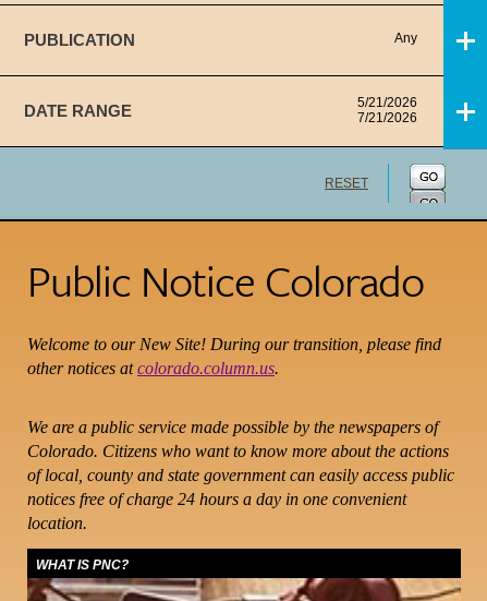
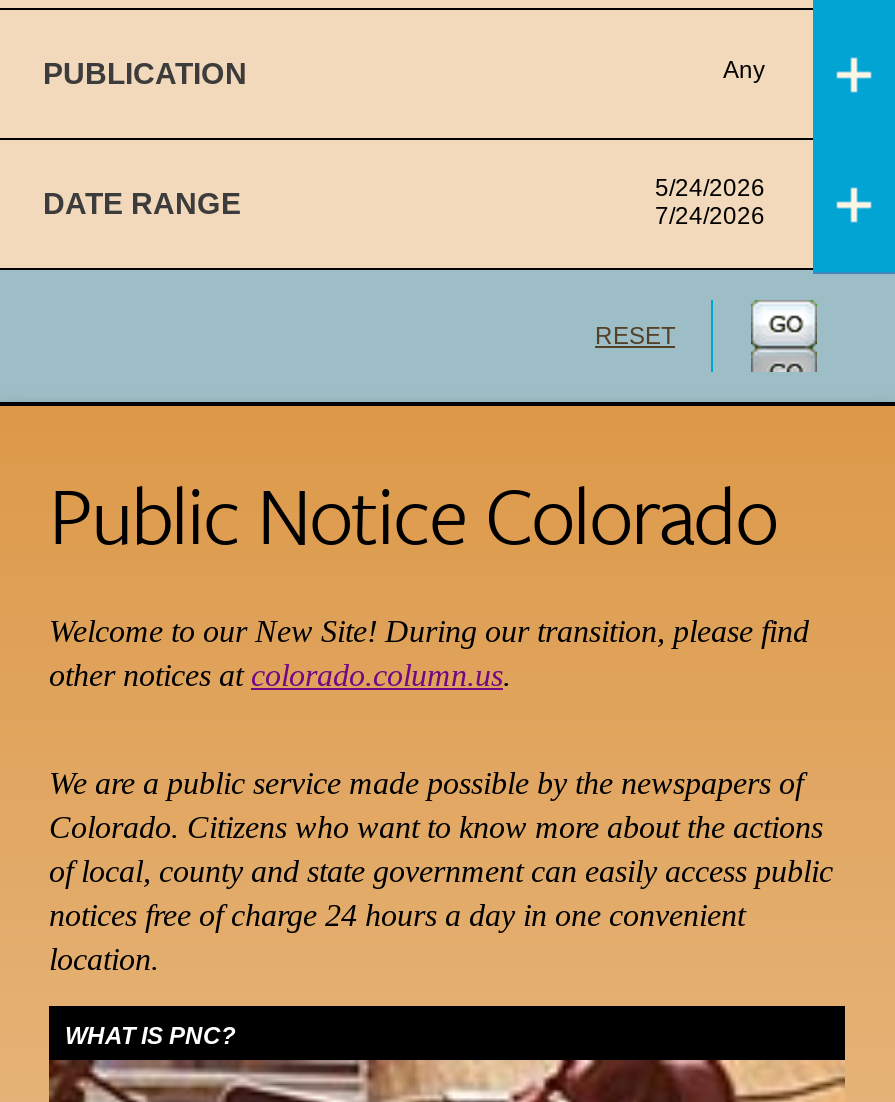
[357,95,417,110] 5/21/2026 -> [655,174,765,202] 5/24/2026
[357,110,417,126] 7/21/2026 -> [655,202,765,230] 7/24/2026

